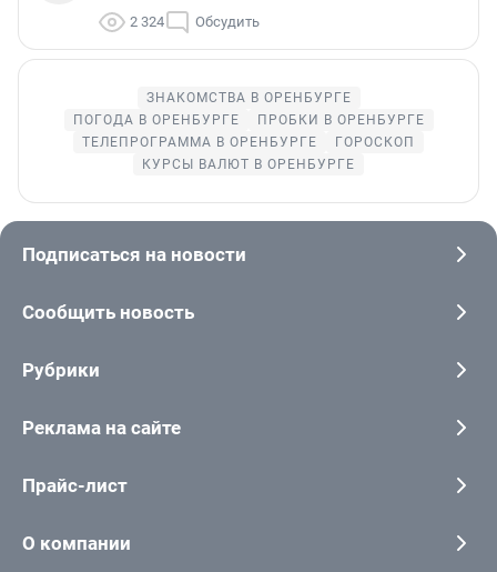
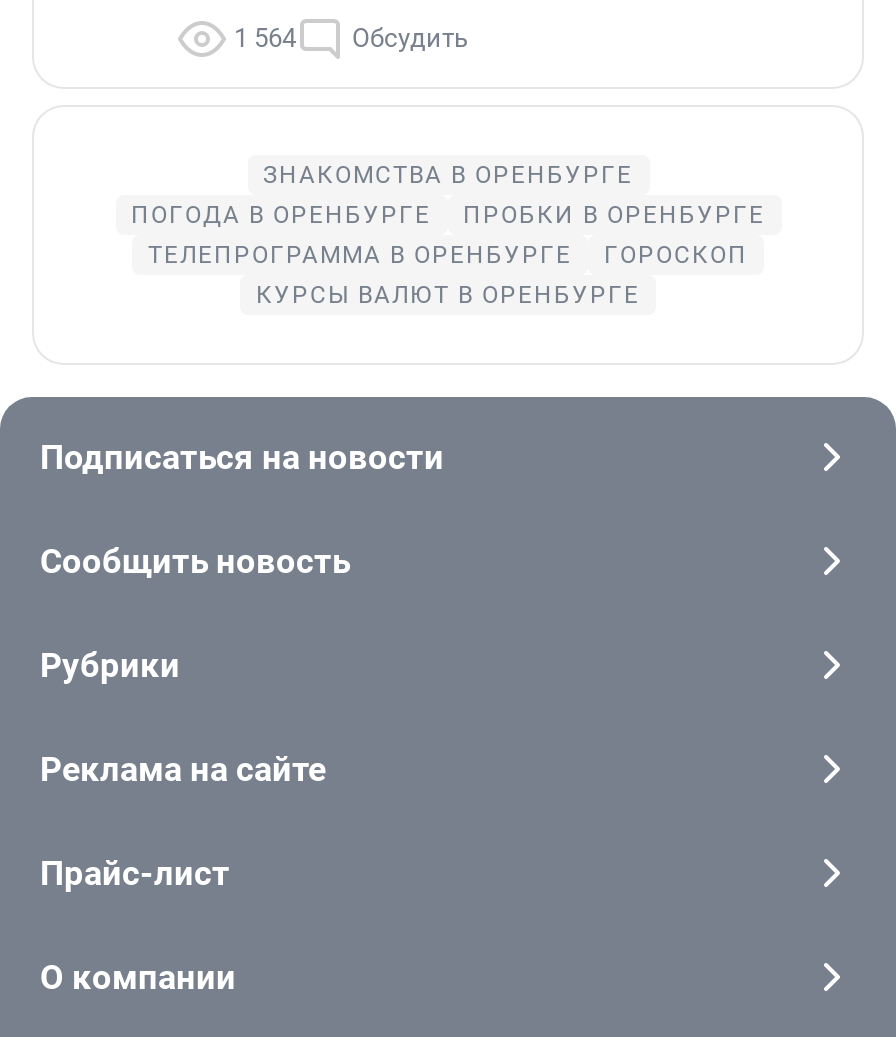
[130,13,260,30] 2 324 Обсудить -> [234,22,468,52] 1 564 Обсудить

